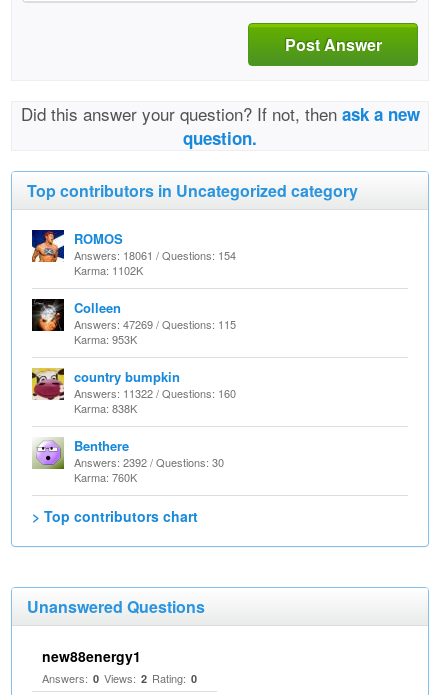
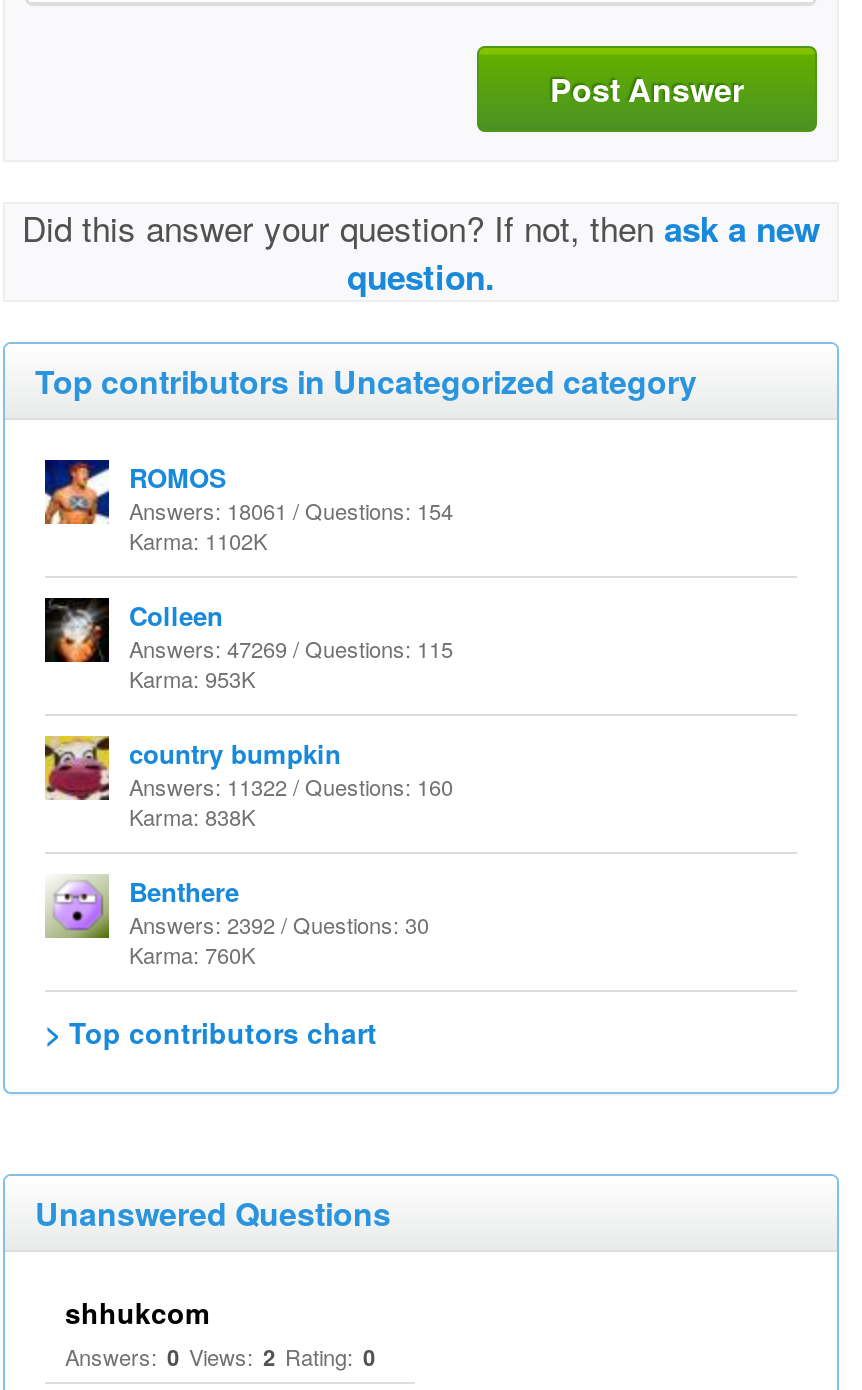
[42,646,141,666] new88energy1 -> [65,1292,209,1332] shhukcom

